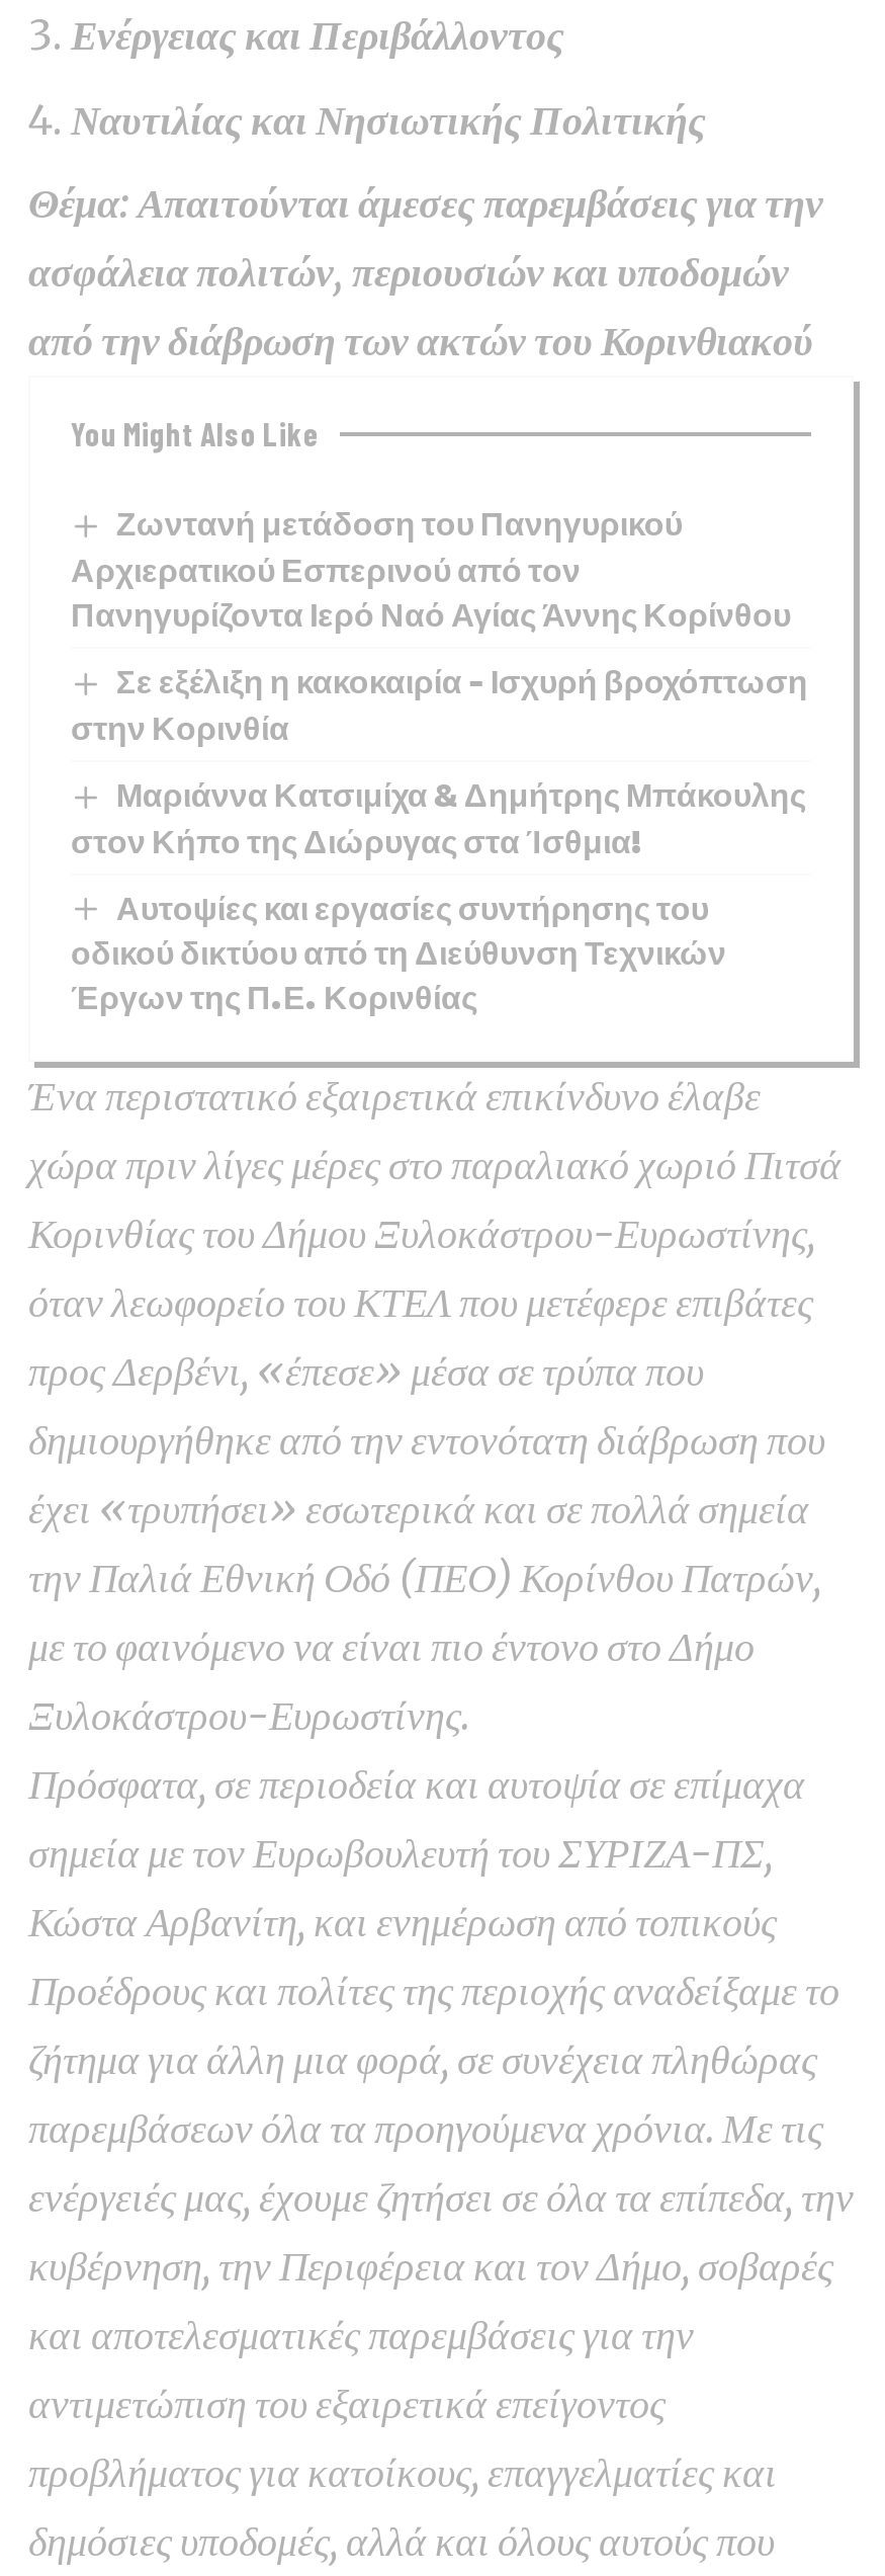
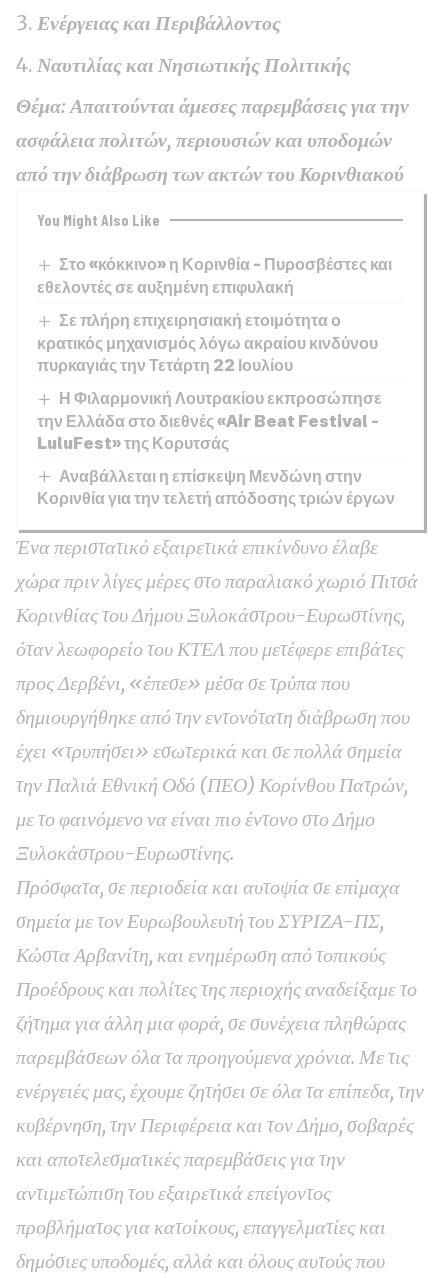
[71,504,791,635] Ζωντανή μετάδοση του Πανηγυρικού | Αρχιερατικού Εσπερινού από τον | Πανηγυρίζοντα Ιερό Ναό Αγίας Άννης Κορίνθου -> [37,254,392,297] Στο «κόκκινο» η Κορινθία – Πυροσβέστες και | εθελοντές σε αυξημένη επιφυλακή
[71,661,808,748] Σε εξέλιξη η κακοκαιρία – Ισχυρή βροχόπτωση | στην Κορινθία -> [37,310,378,375] Σε πλήρη επιχειρησιακή ετοιμότητα ο | κρατικός μηχανισμός λόγω ακραίου κινδύνου | πυρκαγιάς την Τετάρτη 22 Ιουλίου
[71,774,806,861] Μαριάννα Κατσιμίχα & Δημήτρης Μπάκουλης | στον Κήπο της Διώρυγας στα Ίσθμια! -> [37,388,382,453] Η Φιλαρμονική Λουτρακίου εκπροσώπησε | την Ελλάδα στο διεθνές «Air Beat Festival – | LuluFest» της Κορυτσάς
[71,887,726,1018] Αυτοψίες και εργασίες συντήρησης του | οδικού δικτύου από τη Διεύθυνση Τεχνικών | Έργων της Π.Ε. Κορινθίας -> [37,466,395,508] Αναβάλλεται η επίσκεψη Μενδώνη στην | Κορινθία για την τελετή απόδοσης τριών έργων

